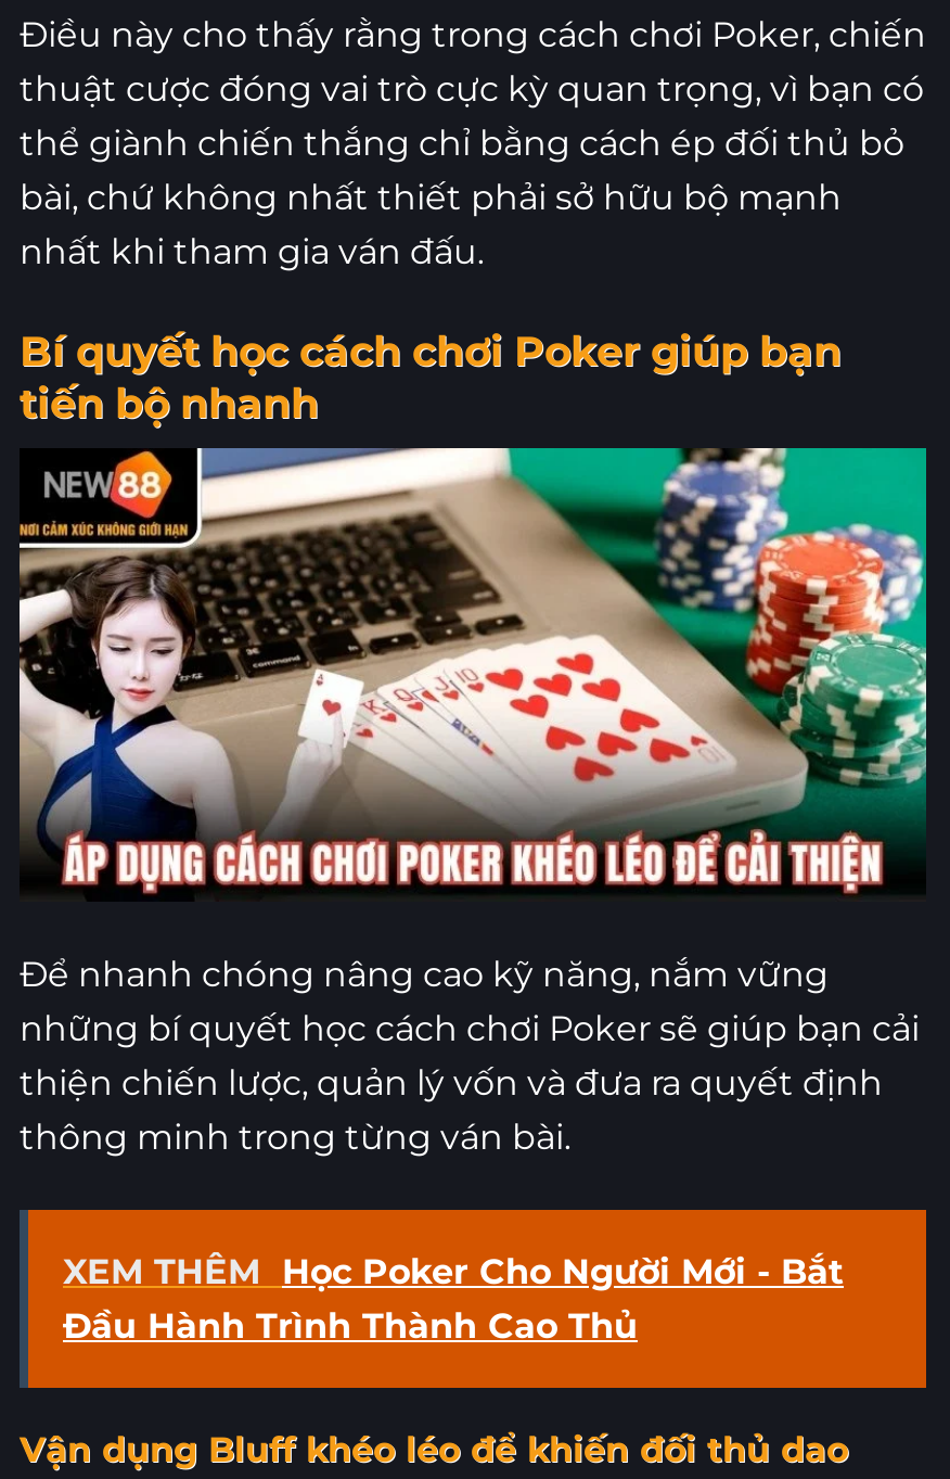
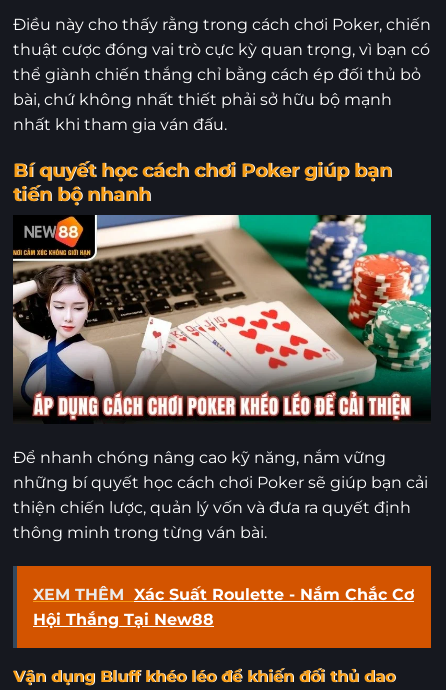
[63,1251,844,1346] XEM THÊM Học Poker Cho Người Mới - Bắt | Đầu Hành Trình Thành Cao Thủ -> [33,585,414,629] XEM THÊM Xác Suất Roulette - Nắm Chắc Cơ | Hội Thắng Tại New88

